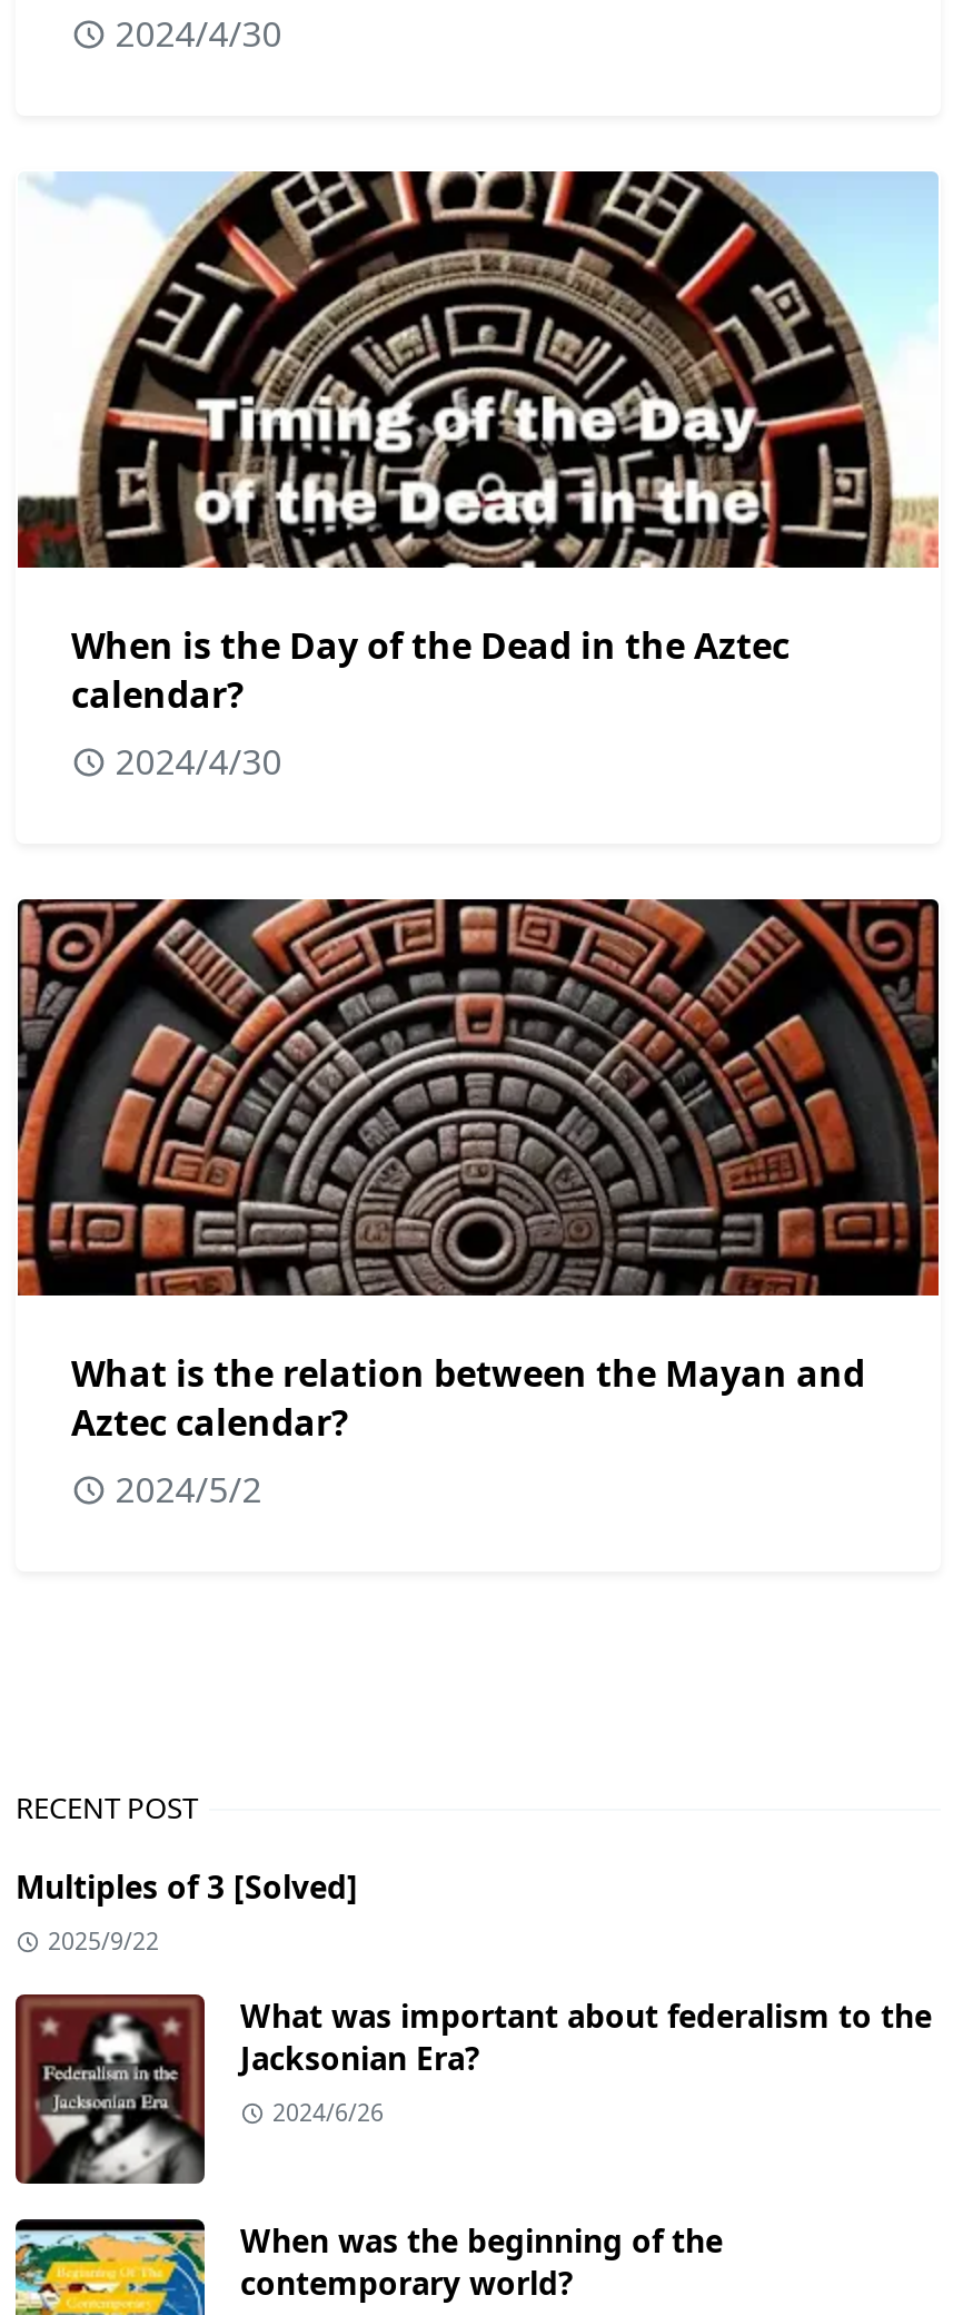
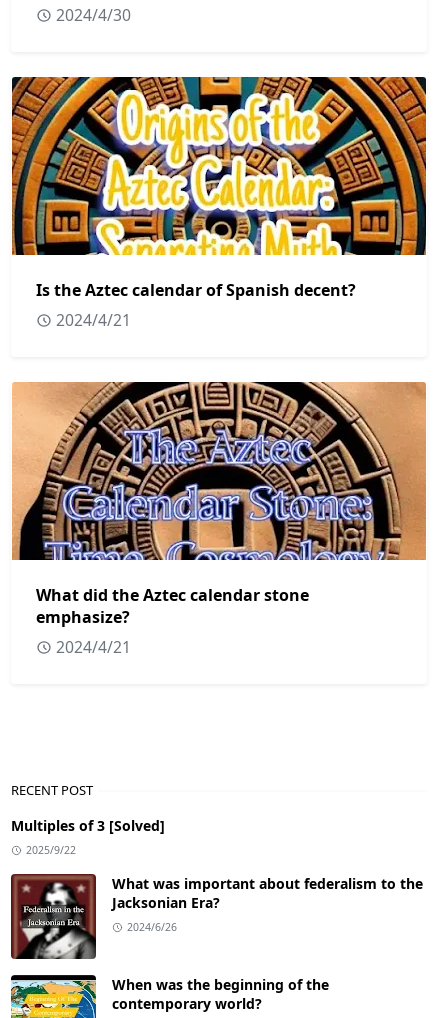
[16,169,939,786] [image] | When is the Day of the Dead in the Aztec | calendar? | 2024/4/30 -> [11,76,427,331] [image] | Is the Aztec calendar of Spanish decent? | 2024/4/21
[16,897,941,1514] [image] | What is the relation between the Mayan and | Aztec calendar? | 2024/5/2 -> [12,381,427,658] [image] | What did the Aztec calendar stone | emphasize? | 2024/4/21

